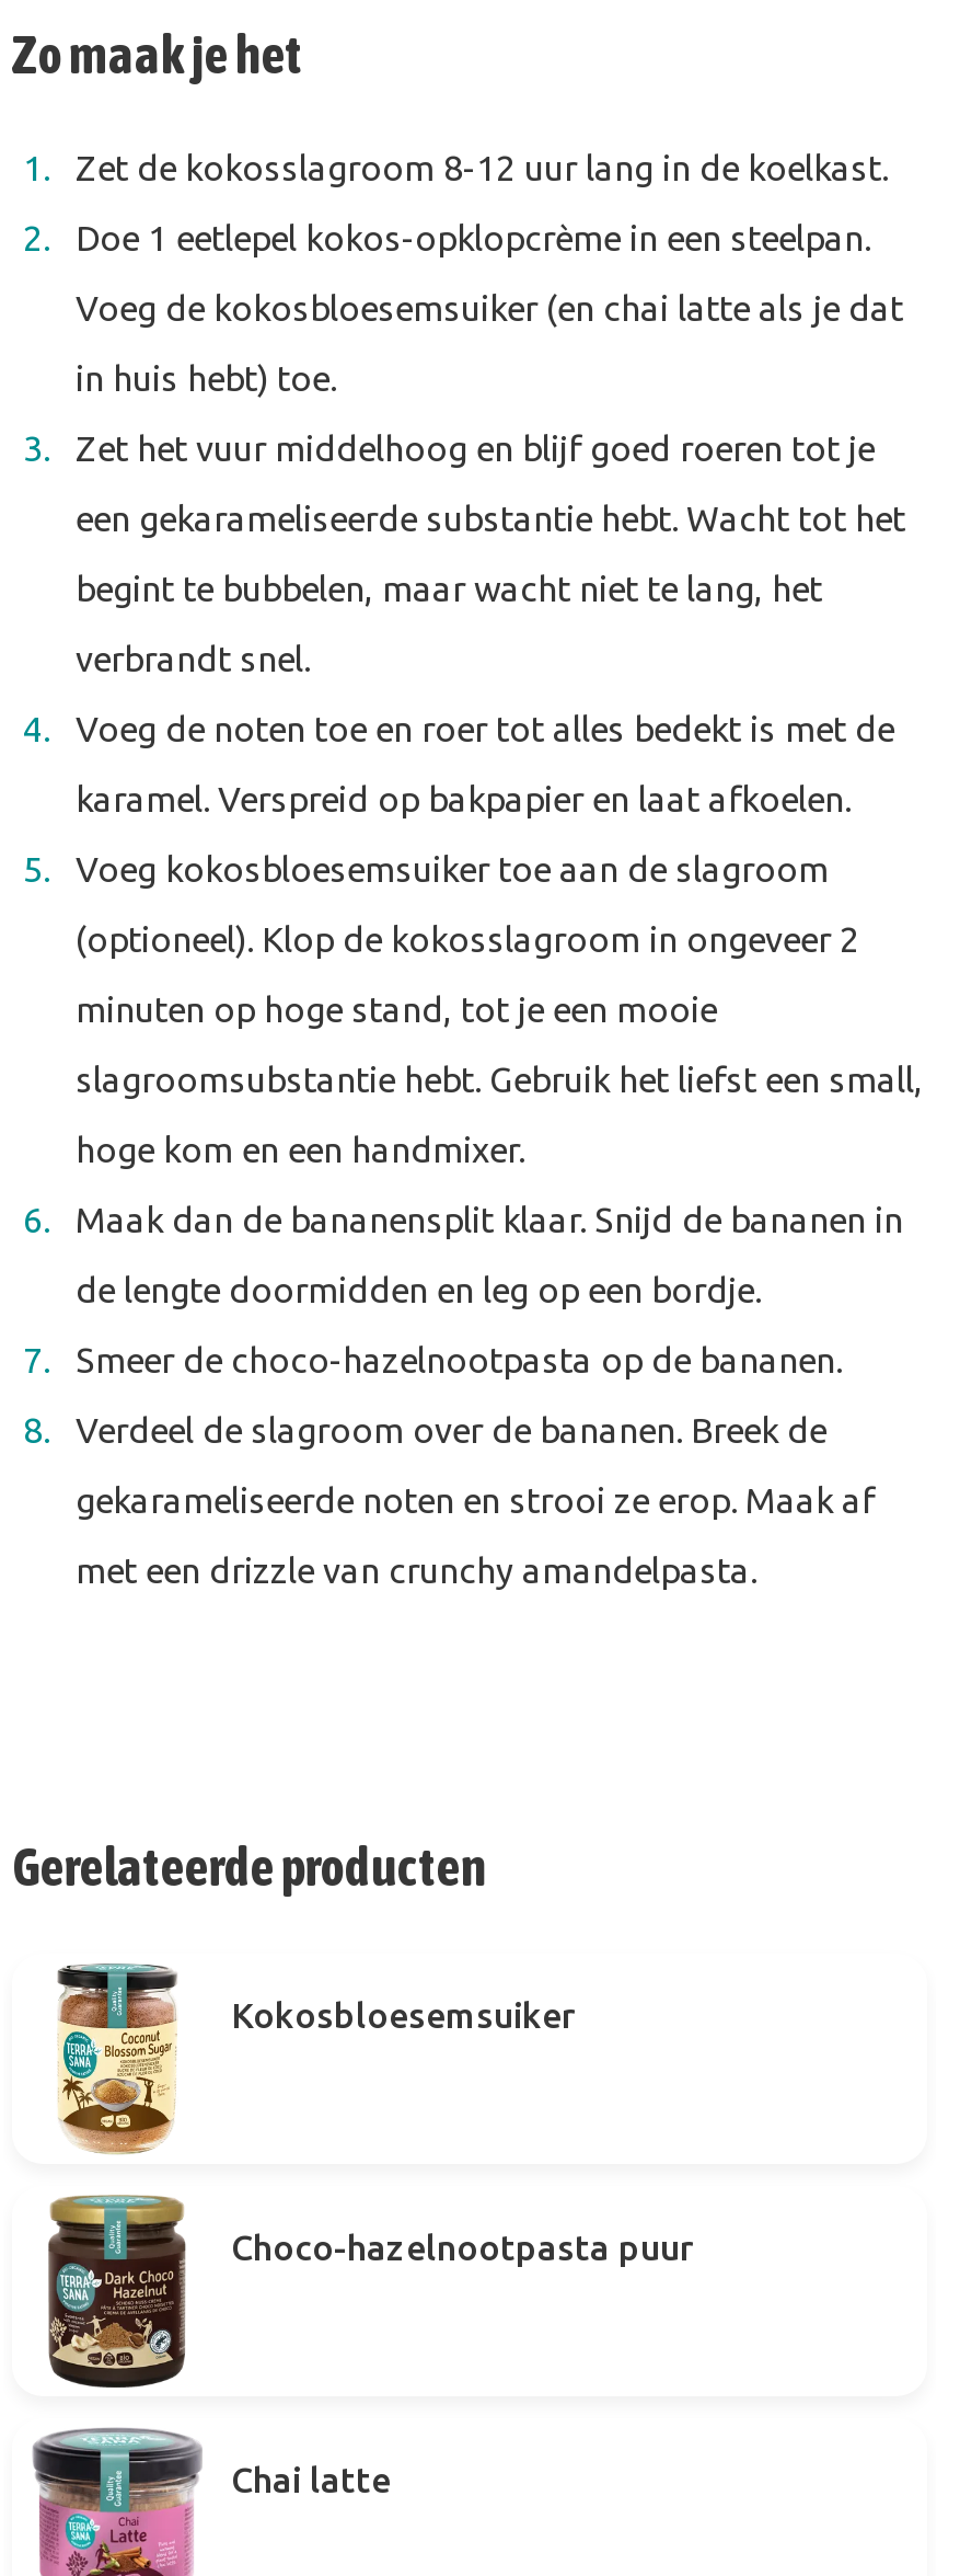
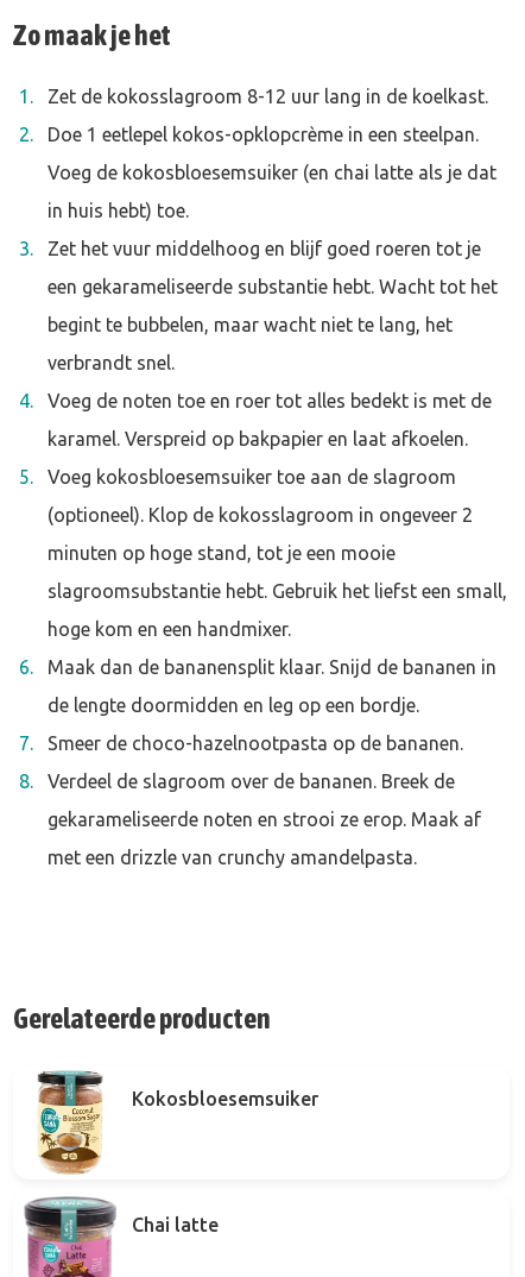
[45,2197,693,2390] [image] | Choco-hazelnootpasta puur -> none

